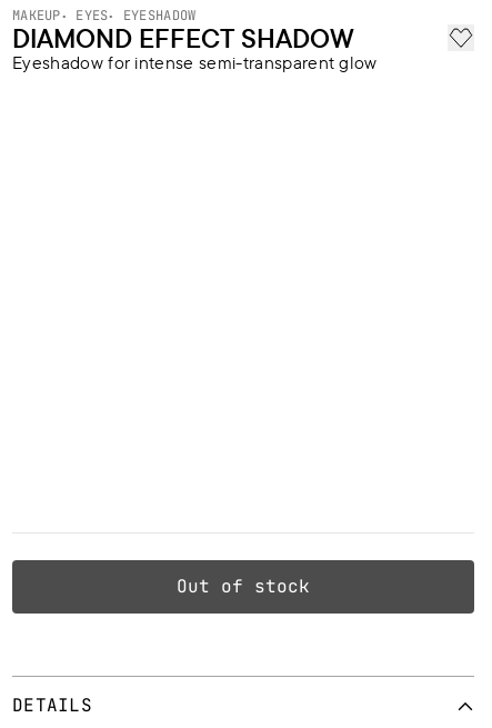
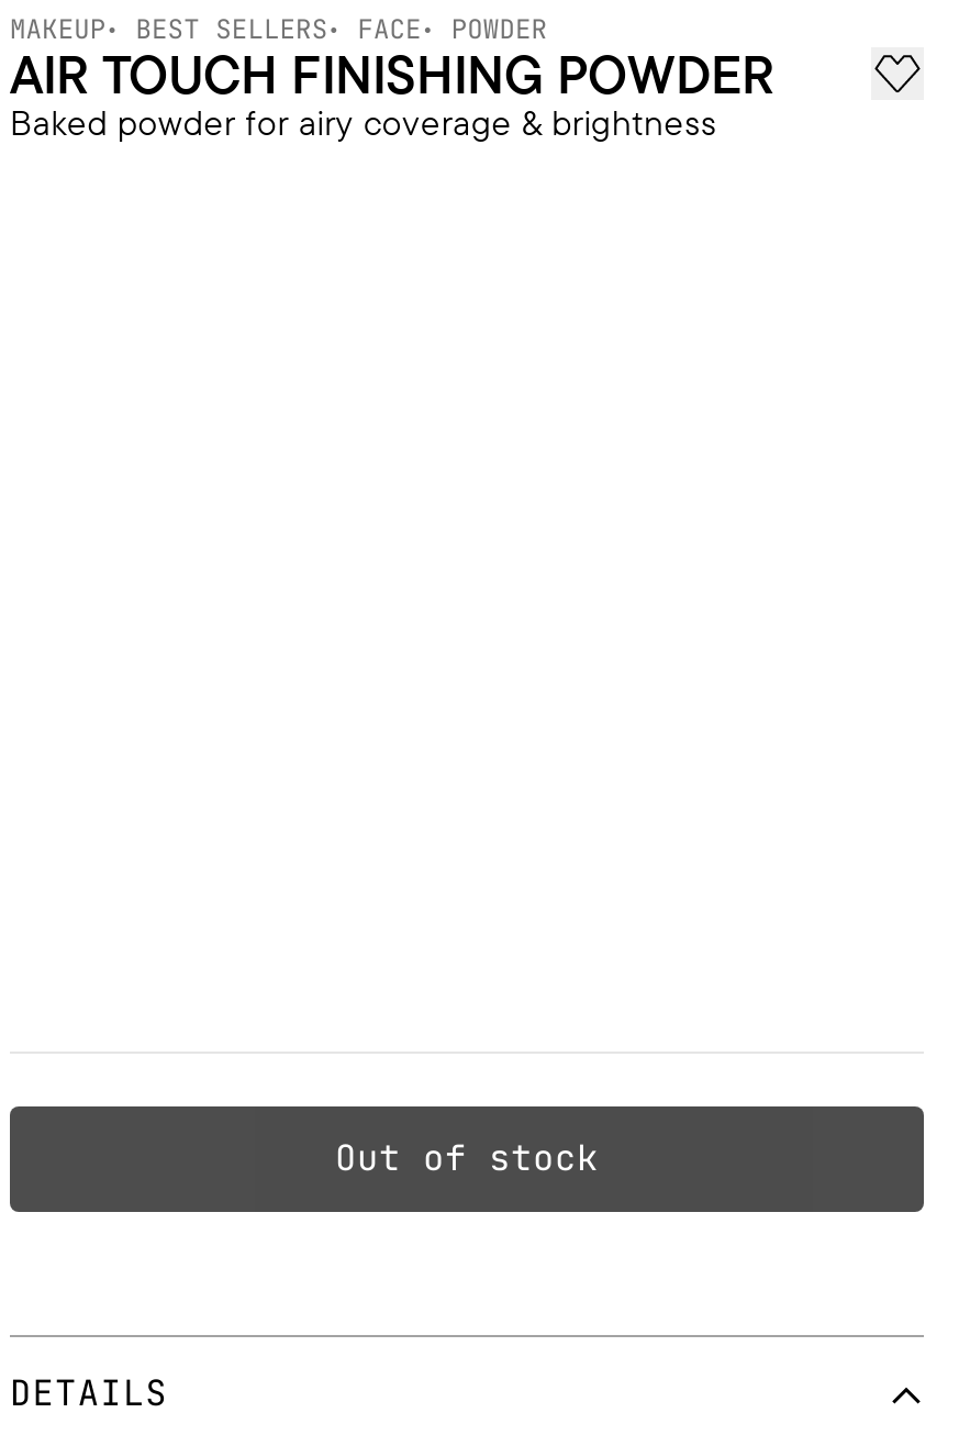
[12,7,354,54] EYES | EYESHADOW | DIAMOND EFFECT SHADOW -> [10,12,774,107] BEST SELLERS | FACE | POWDER | AIR TOUCH FINISHING POWDER
[12,51,377,73] Eyeshadow for intense semi-transparent glow -> [10,100,717,144] Baked powder for airy coverage & brightness

